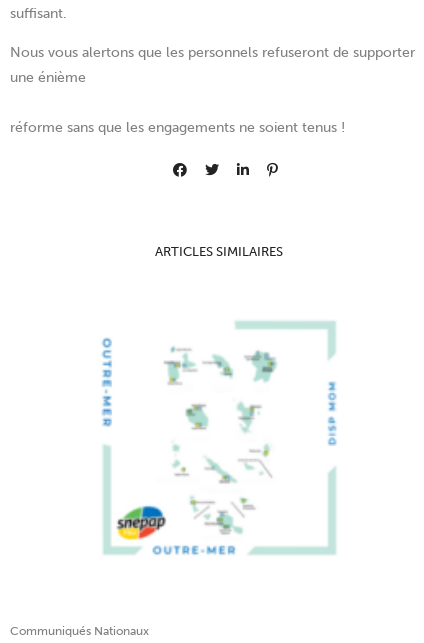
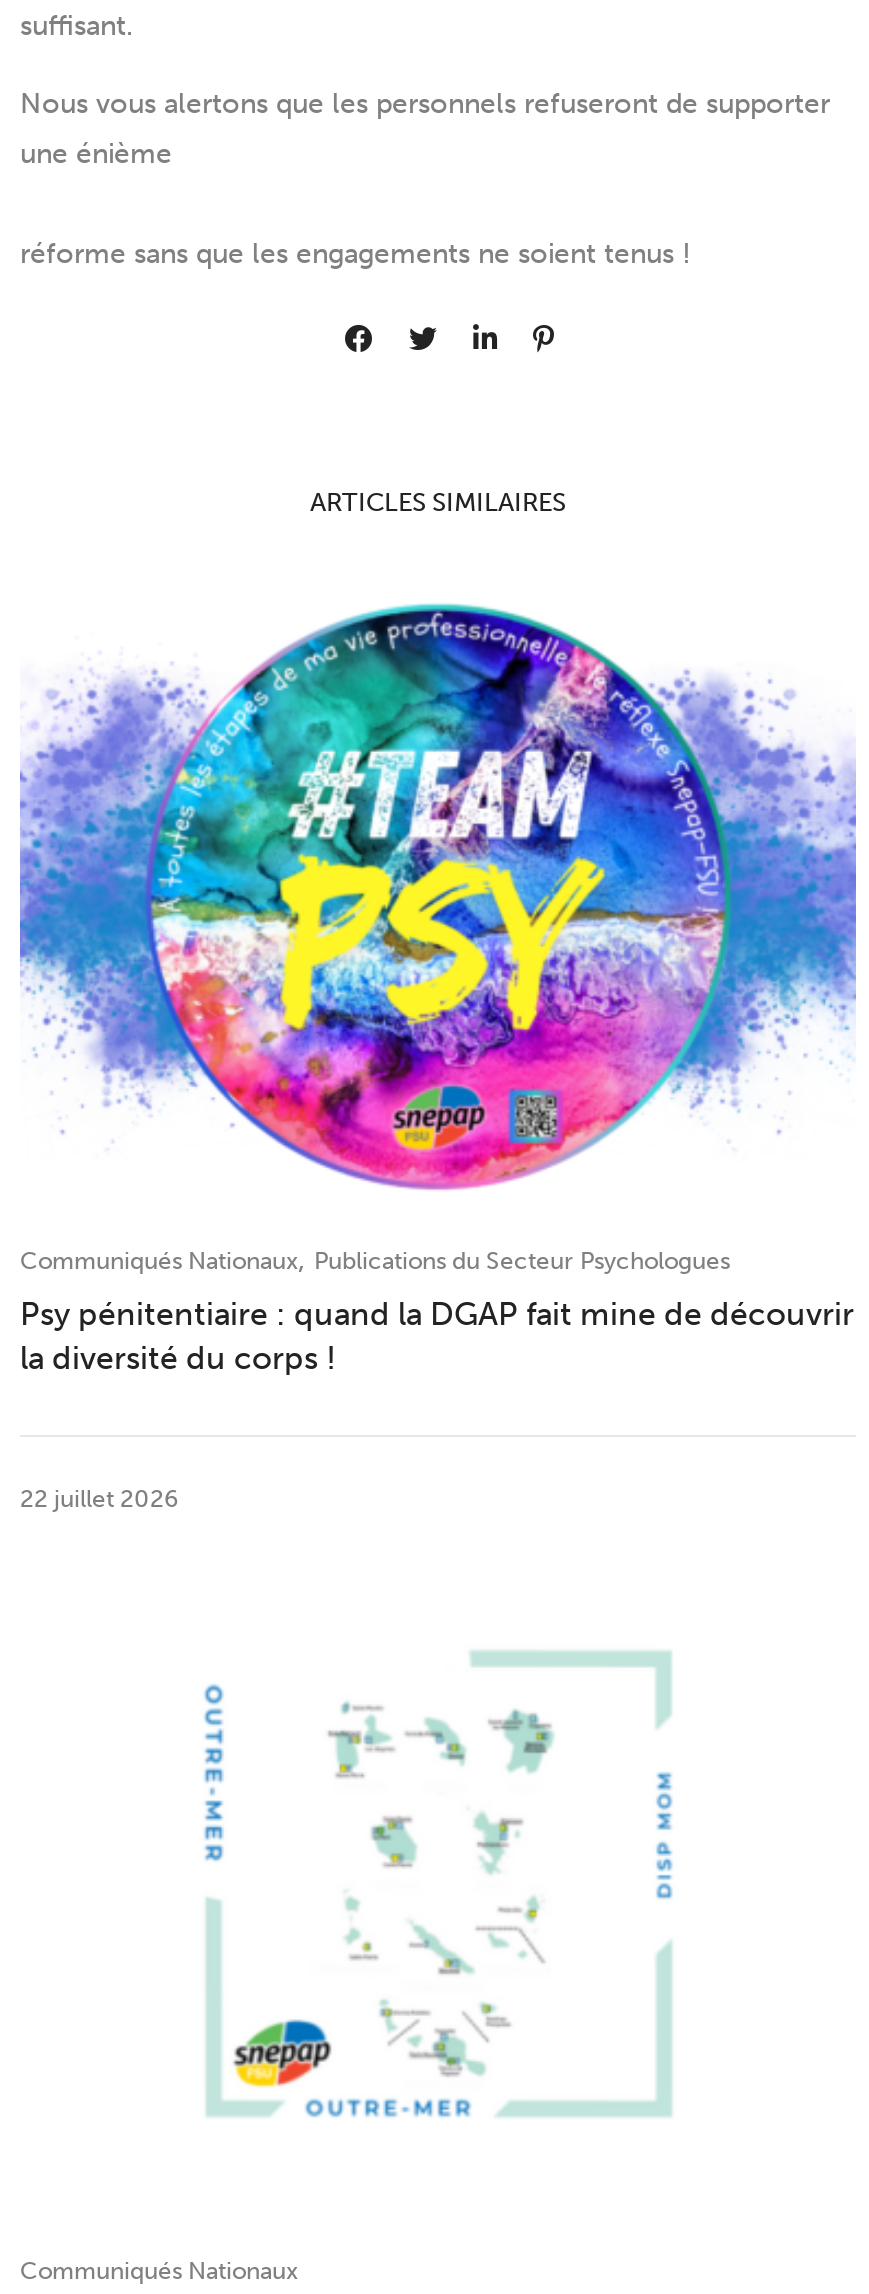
none -> [18,603,858,1378] [image] | Communiqués Nationaux, Publications du Secteur Psychologues | Psy pénitentiaire : quand la DGAP fait mine de découvrir | la diversité du corps !
none -> [20,1486,178,1514] 22 juillet 2026

